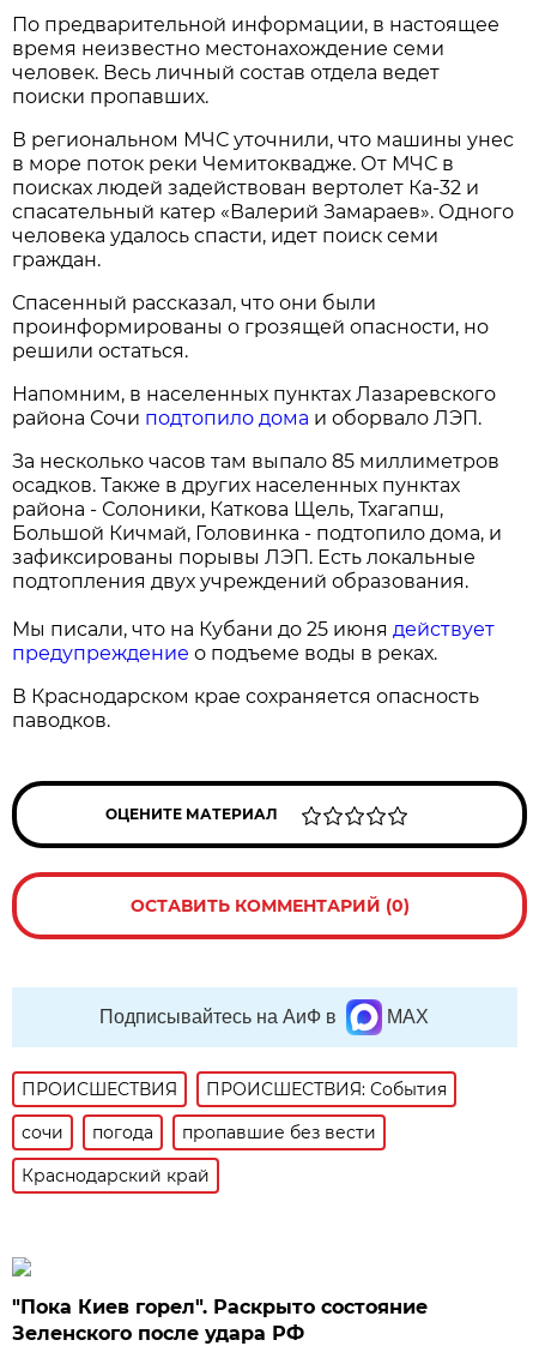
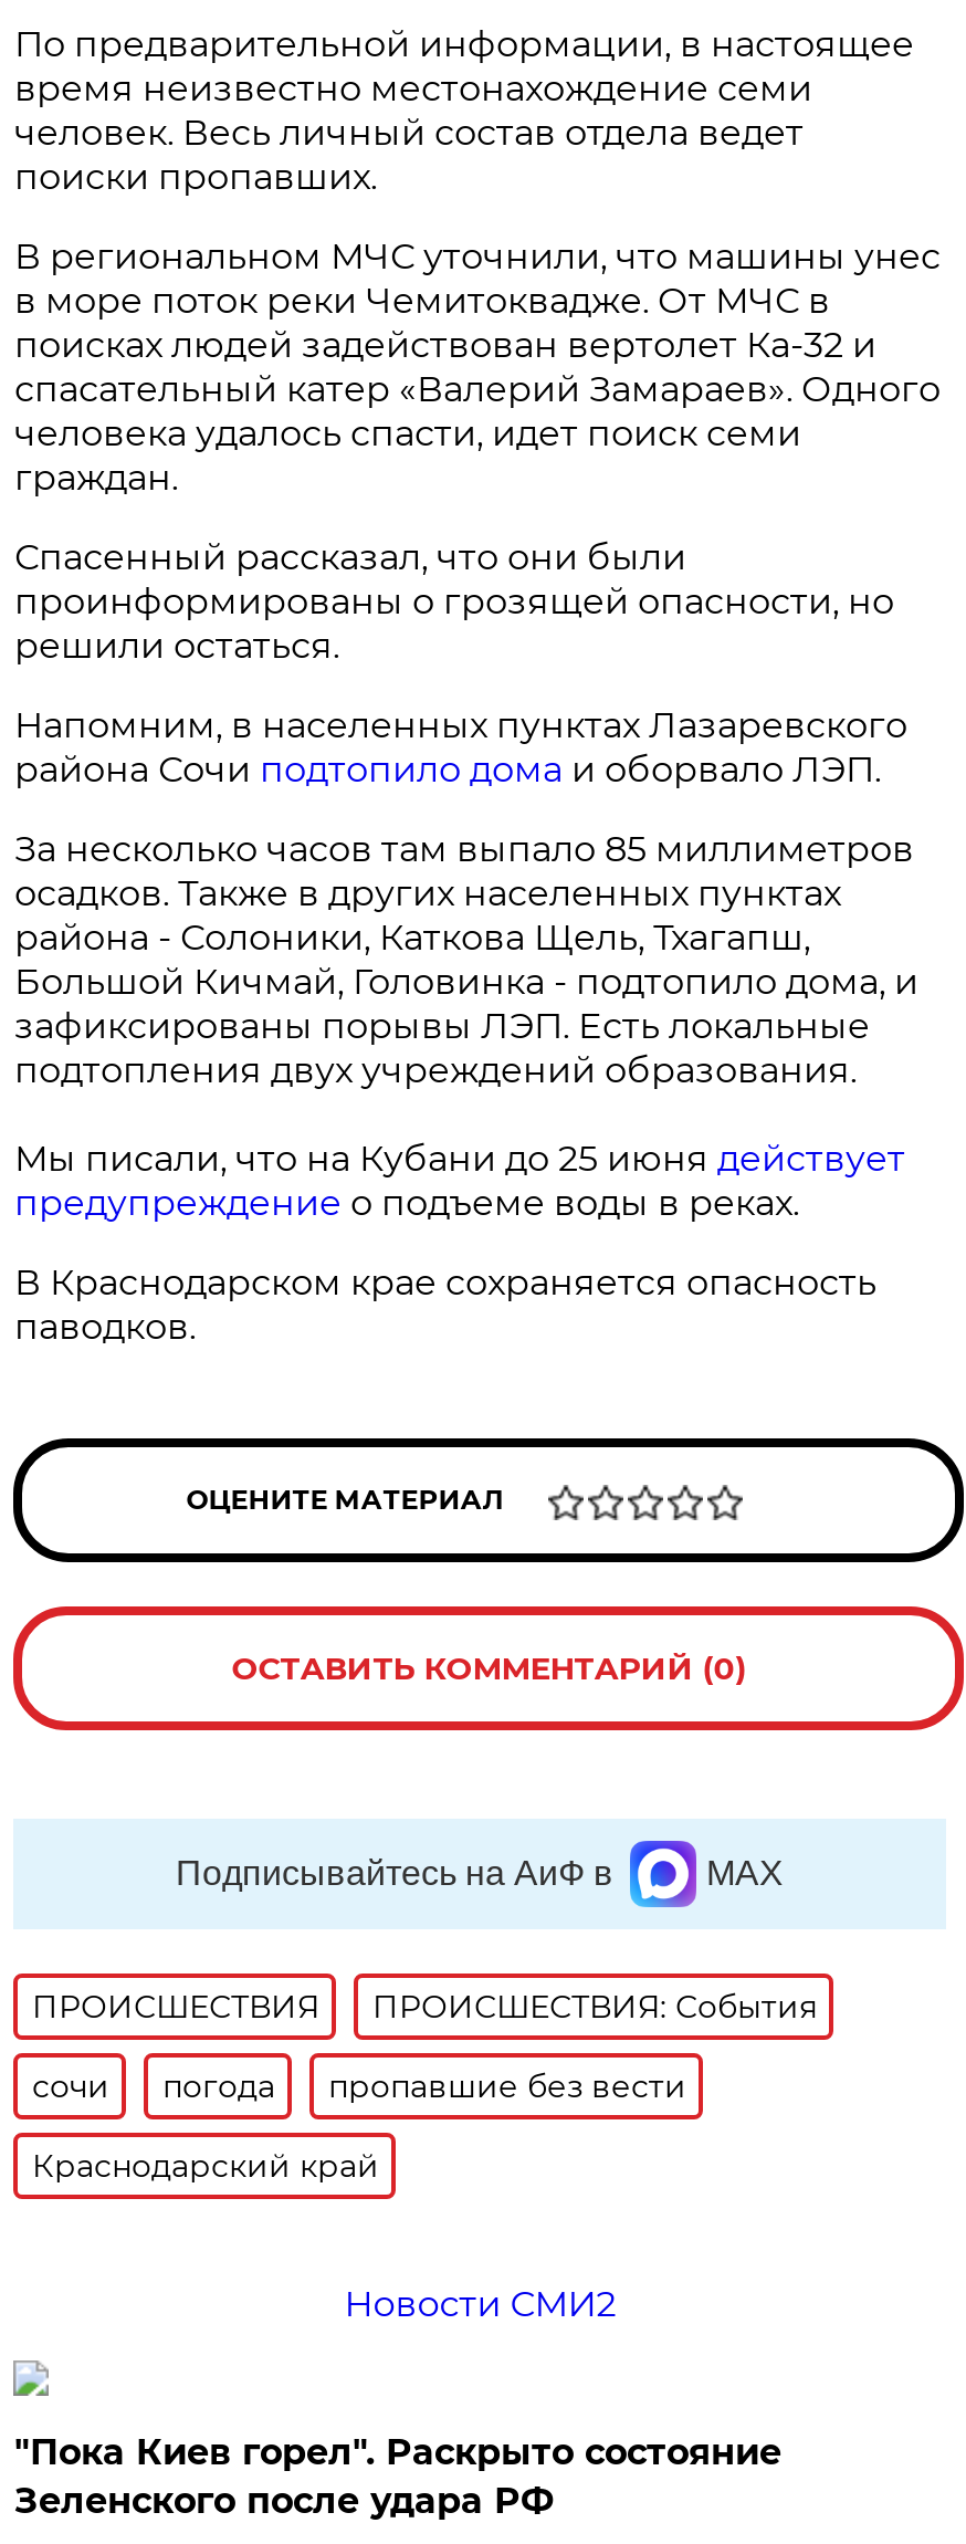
none -> [344,2283,616,2325] Новости СМИ2

